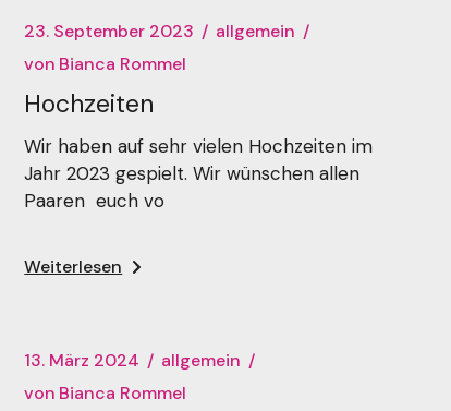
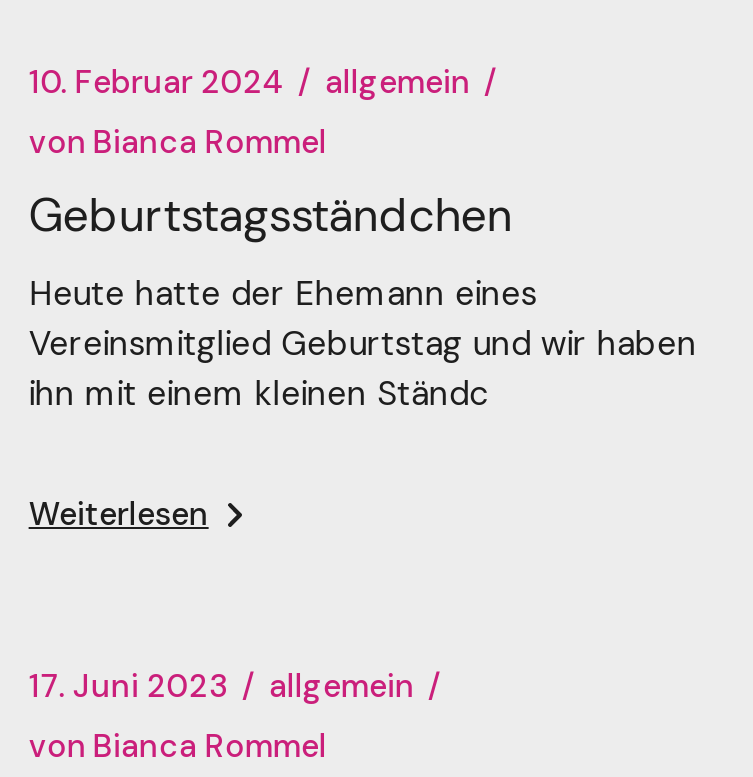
[24,19,296,42] 23. September 2023 allgemein -> [29,60,471,102] 10. Februar 2024 allgemein
[24,87,373,213] Hochzeiten | Wir haben auf sehr vielen Hochzeiten im | Jahr 2023 gespielt. Wir wünschen allen | Paaren euch vo -> [29,184,697,415] Geburtstagsständchen | Heute hatte der Ehemann eines | Vereinsmitglied Geburtstag und wir haben | ihn mit einem kleinen Ständc
[24,349,241,372] 13. März 2024 allgemein -> [29,665,415,707] 17. Juni 2023 allgemein

